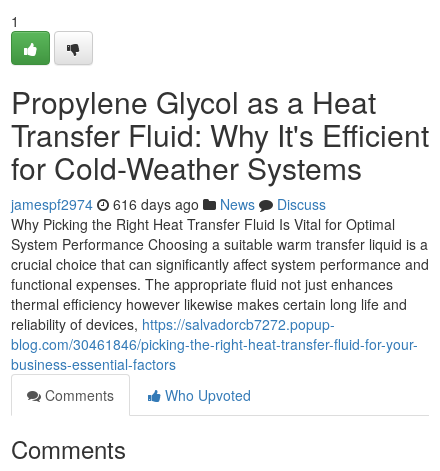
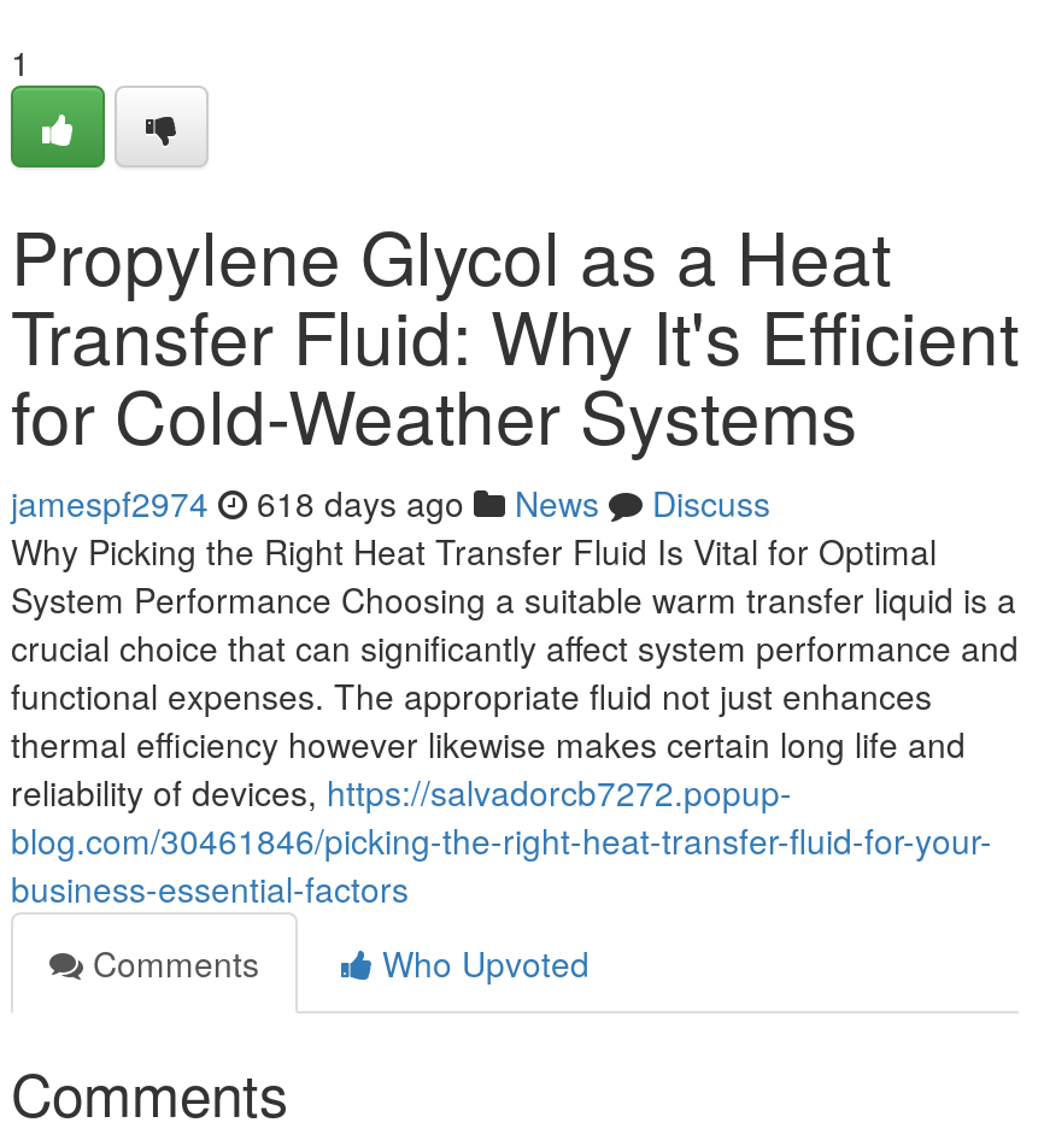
[11,194,326,214] jamespf2974 616 days ago News Discuss -> [11,478,770,527] jamespf2974 618 days ago News Discuss

